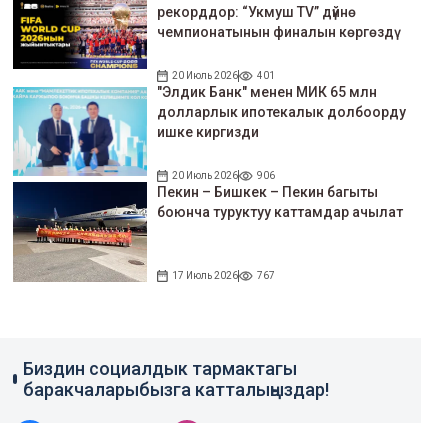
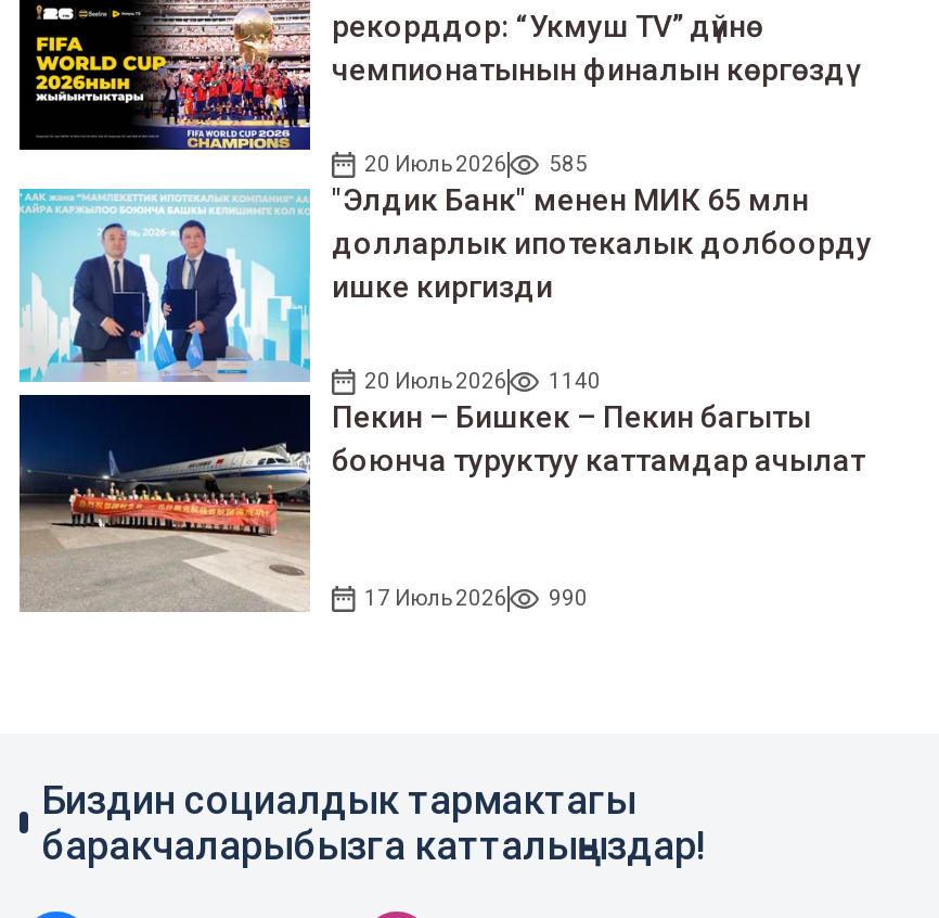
[172,70,275,81] 20 Июль 2026 401 -> [364,151,588,175] 20 Июль 2026 585
[172,170,275,181] 20 Июль 2026 906 -> [364,368,601,392] 20 Июль 2026 1140
[172,270,275,281] 17 Июль 2026 767 -> [364,586,588,609] 17 Июль 2026 990

